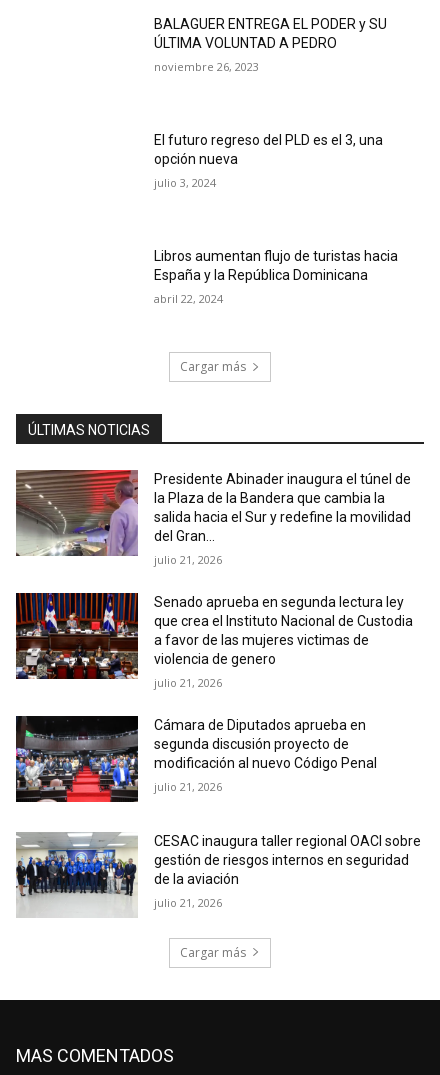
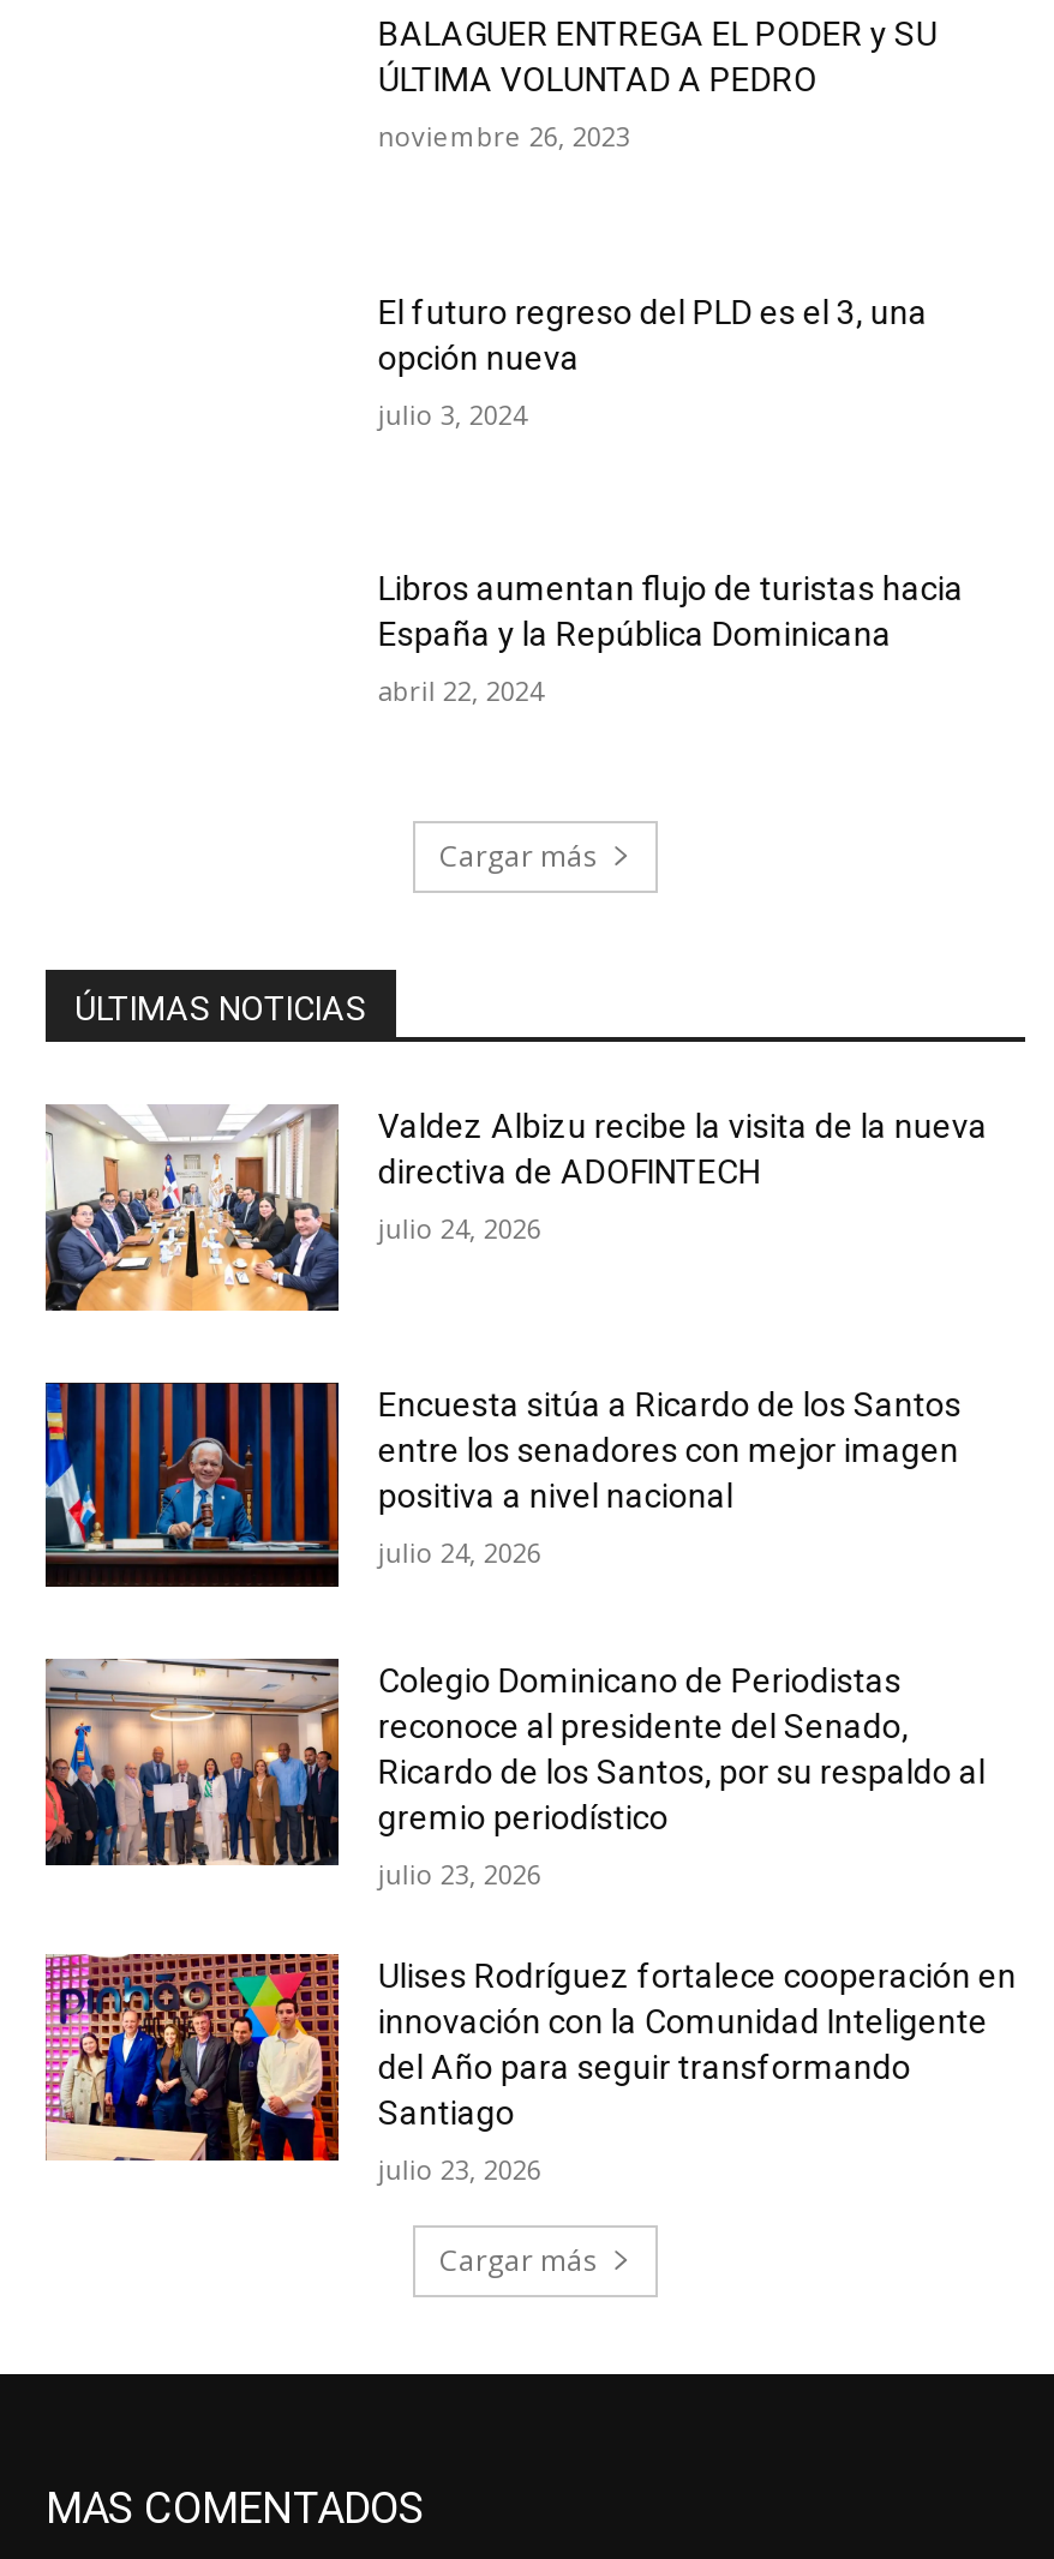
[15,469,411,557] [image] | Presidente Abinader inaugura el túnel de | la Plaza de la Bandera que cambia la | salida hacia el Sur y redefine la movilidad | del Gran... -> [43,1104,988,1313] [image] | Valdez Albizu recibe la visita de la nueva | directiva de ADOFINTECH
[154,552,222,567] julio 21, 2026 -> [378,1210,541,1246] julio 24, 2026
[15,586,413,680] [image] | Senado aprueba en segunda lectura ley | que crea el Instituto Nacional de Custodia | a favor de las mujeres victimas de | violencia de genero -> [43,1380,961,1606] [image] | Encuesta sitúa a Ricardo de los Santos | entre los senadores con mejor imagen | positiva a nivel nacional
[154,675,222,690] julio 21, 2026 -> [378,1534,541,1570] julio 24, 2026
[15,701,377,803] [image] | Cámara de Diputados aprueba en | segunda discusión proyecto de | modificación al nuevo Código Penal -> [43,1656,985,1901] [image] | Colegio Dominicano de Periodistas | reconoce al presidente del Senado, | Ricardo de los Santos, por su respaldo al | gremio periodístico
[154,779,222,794] julio 21, 2026 -> [378,1857,541,1893] julio 23, 2026
[15,824,421,918] [image] | CESAC inaugura taller regional OACI sobre | gestión de riesgos internos en seguridad | de la aviación -> [43,1952,1017,2177] [image] | Ulises Rodríguez fortalece cooperación en | innovación con la Comunidad Inteligente | del Año para seguir transformando | Santiago
[154,895,222,910] julio 21, 2026 -> [378,2152,541,2188] julio 23, 2026

